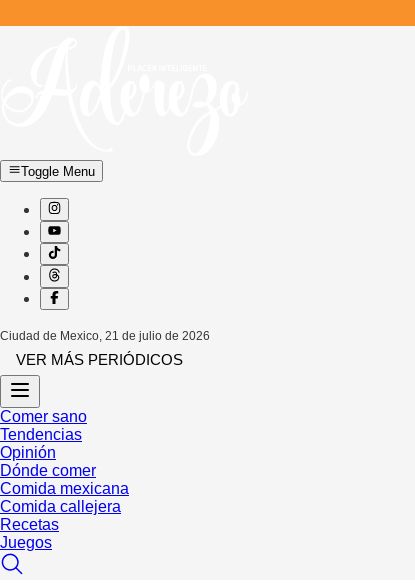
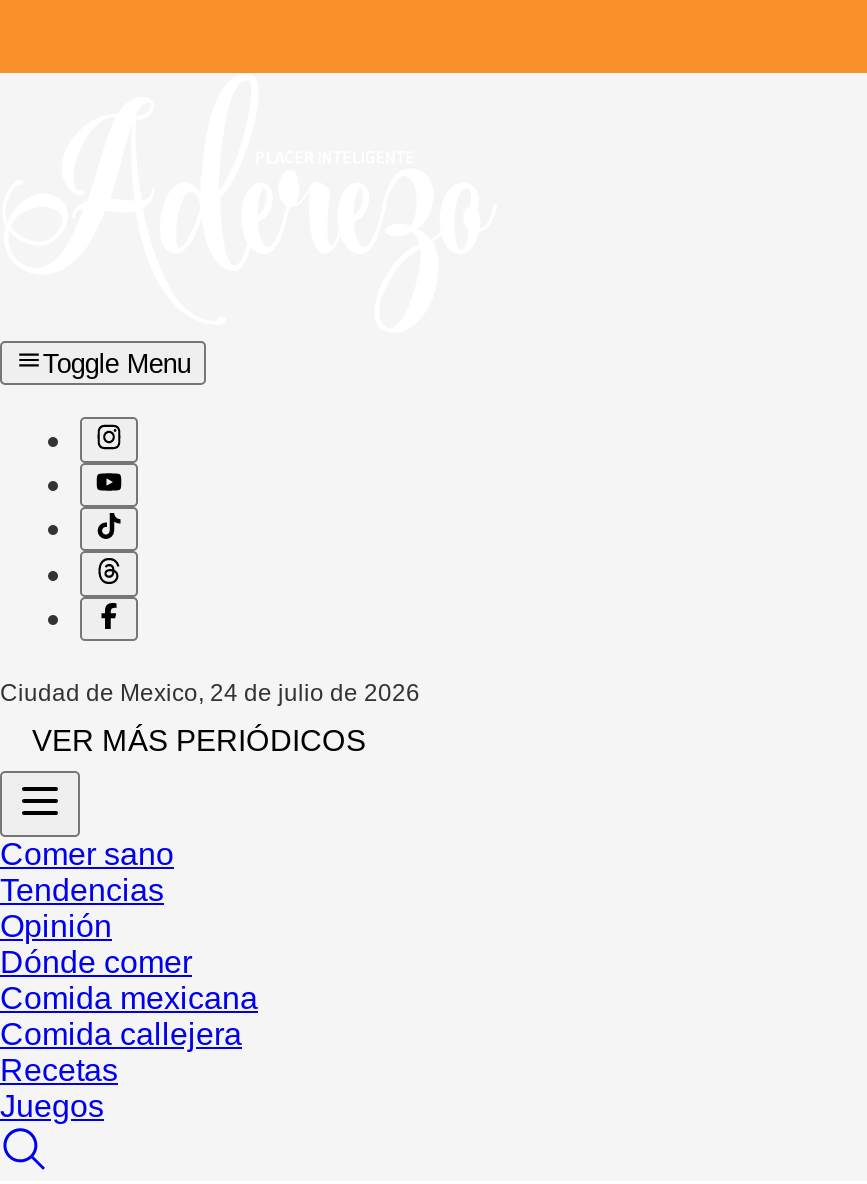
[0,329,210,343] Ciudad de Mexico, 21 de julio de 2026 -> [0,679,420,707] Ciudad de Mexico, 24 de julio de 2026

